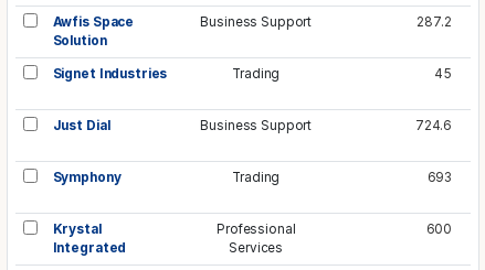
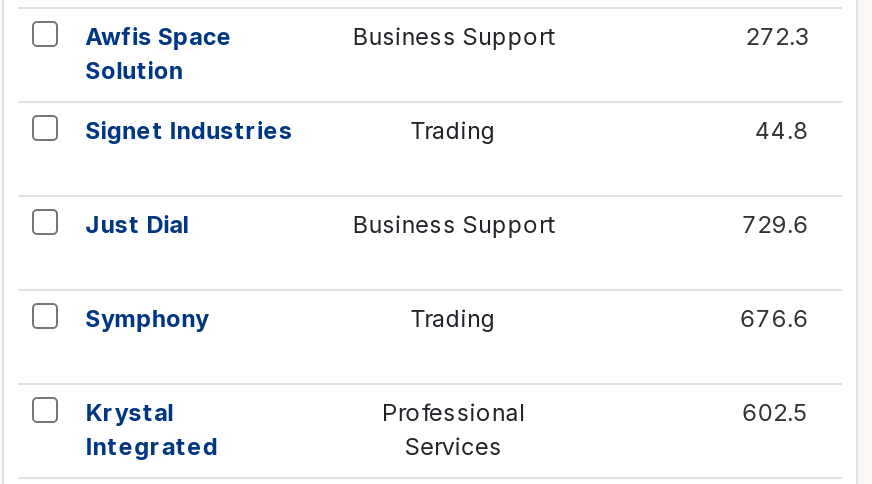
[416,14,452,30] 287.2 -> [746,23,808,51] 272.3
[435,66,452,82] 45 -> [755,117,808,145] 44.8
[415,118,452,133] 724.6 -> [742,211,808,239] 729.6
[427,170,452,185] 693 -> [740,305,808,333] 676.6
[426,222,452,237] 600 -> [742,399,808,427] 602.5

